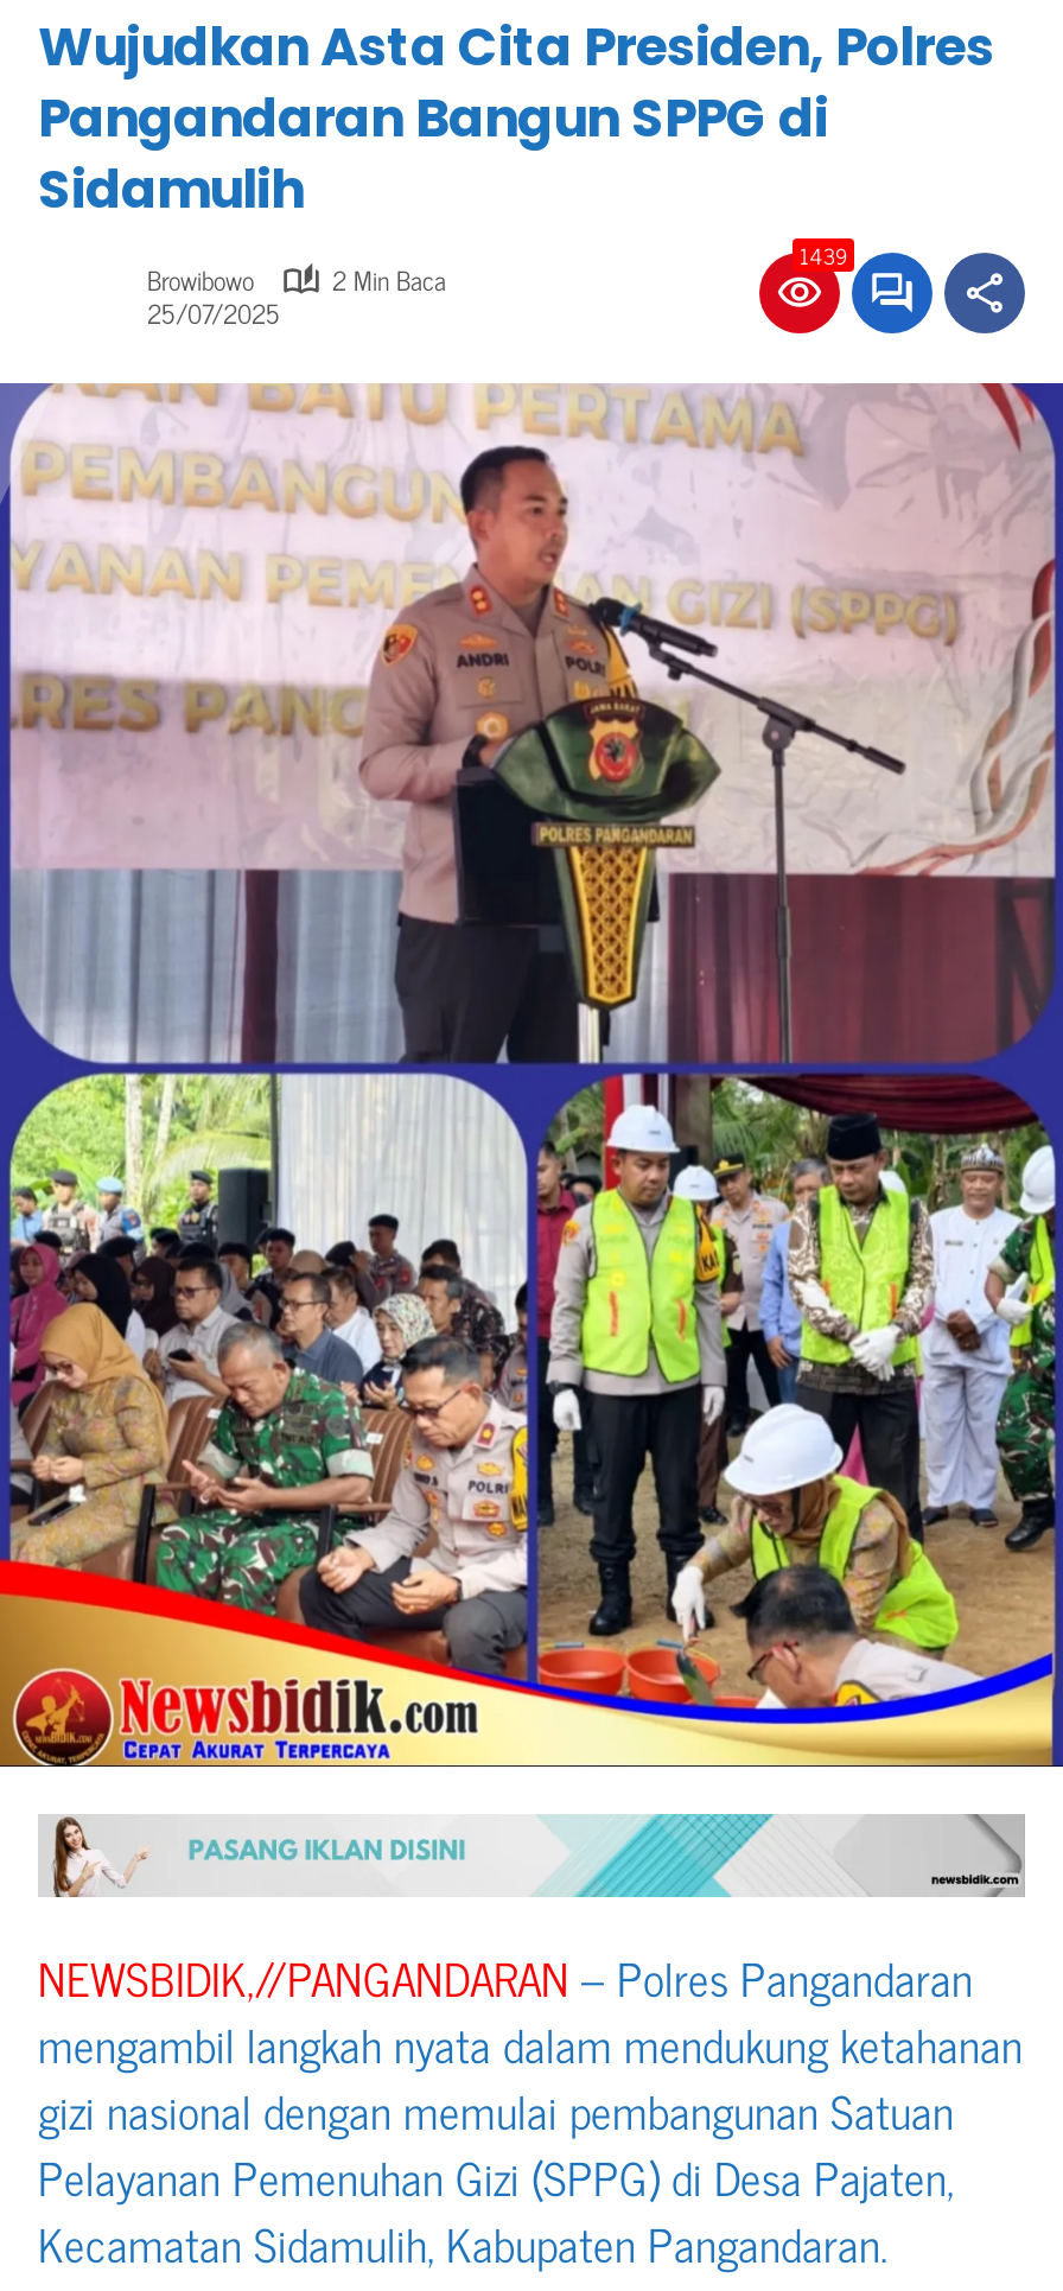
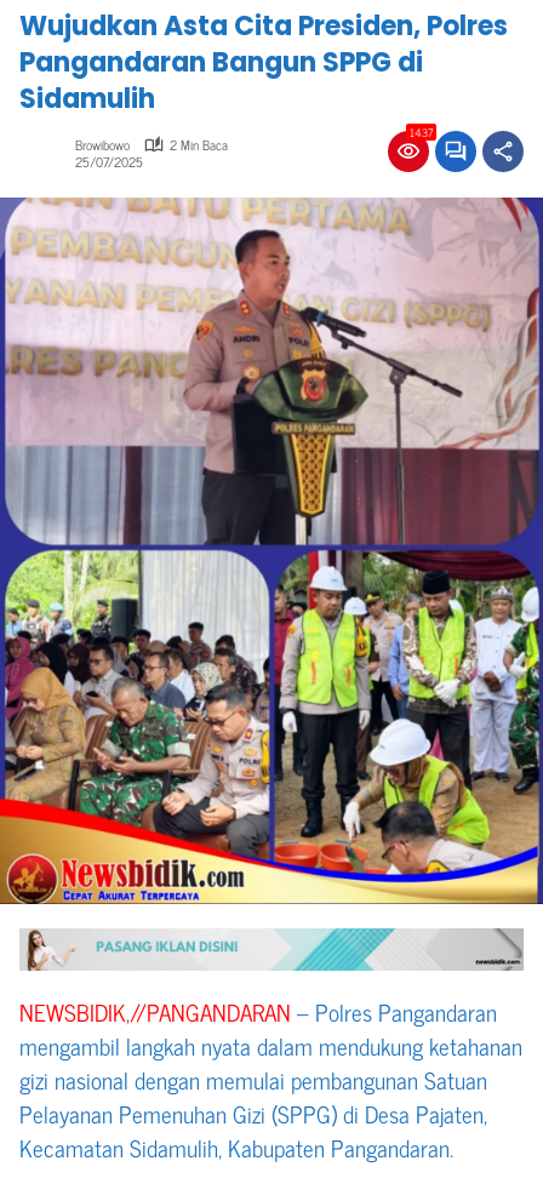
[800,238,847,272] 1439 -> [410,124,433,141] 1437

